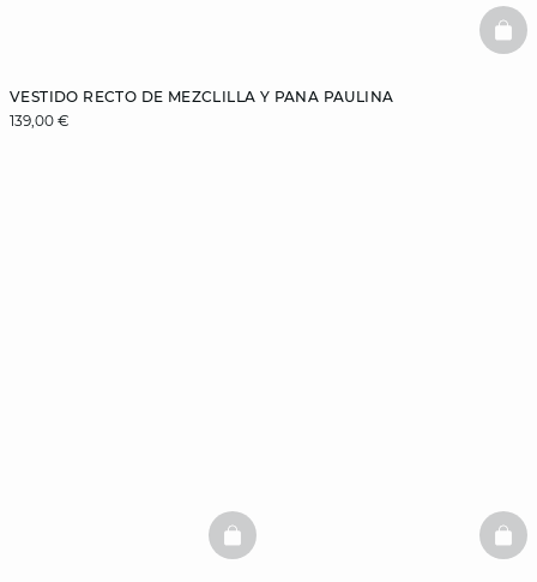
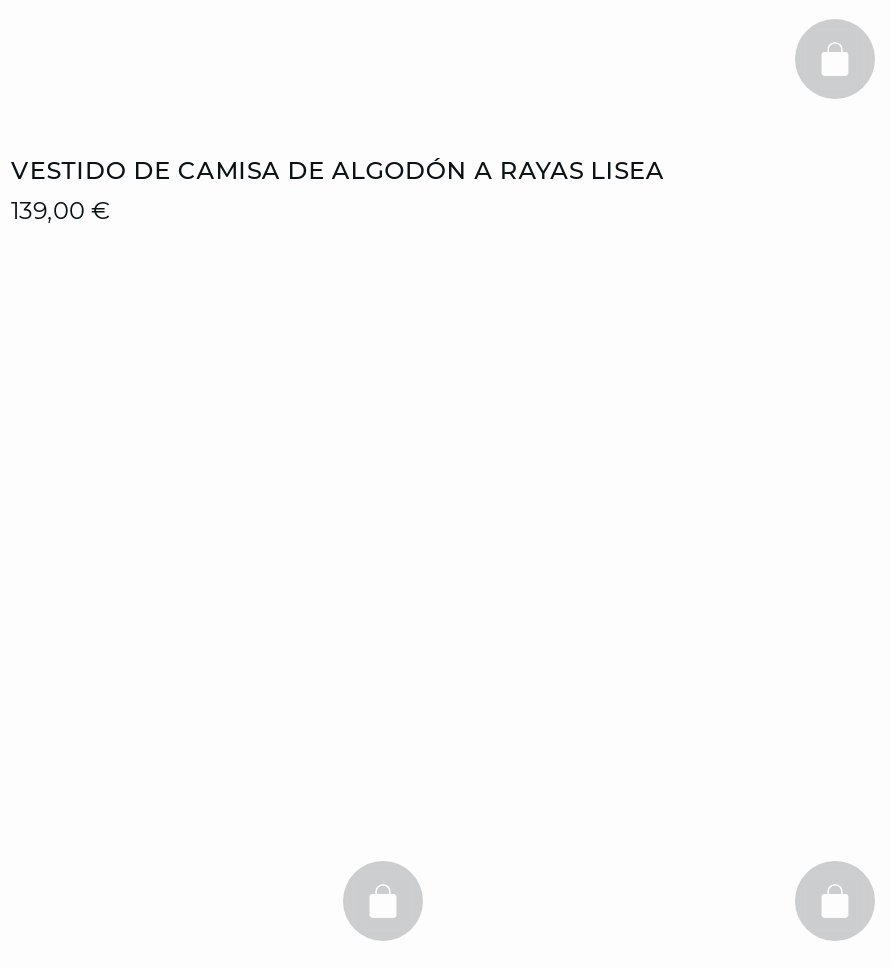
[10,88,394,106] VESTIDO RECTO DE MEZCLILLA Y PANA PAULINA -> [11,155,665,185] VESTIDO DE CAMISA DE ALGODÓN A RAYAS LISEA

